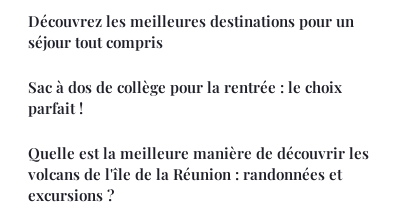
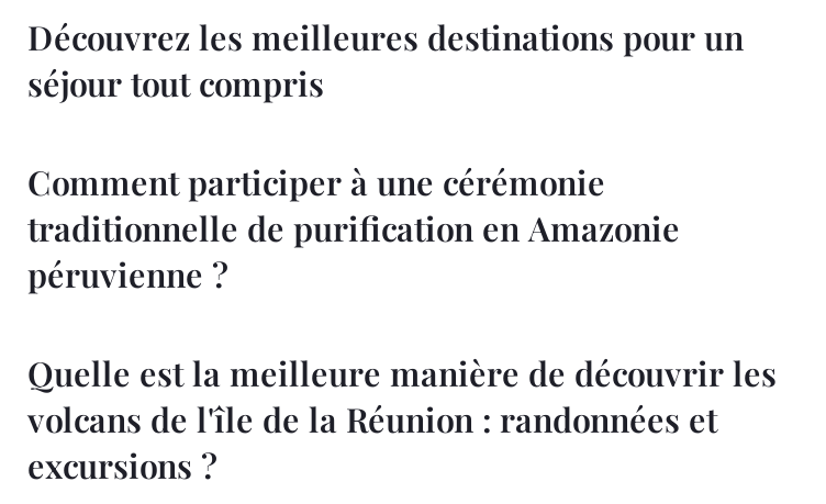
[28,77,342,118] Sac à dos de collège pour la rentrée : le choix | parfait ! -> [27,161,680,297] Comment participer à une cérémonie | traditionnelle de purification en Amazonie | péruvienne ?

